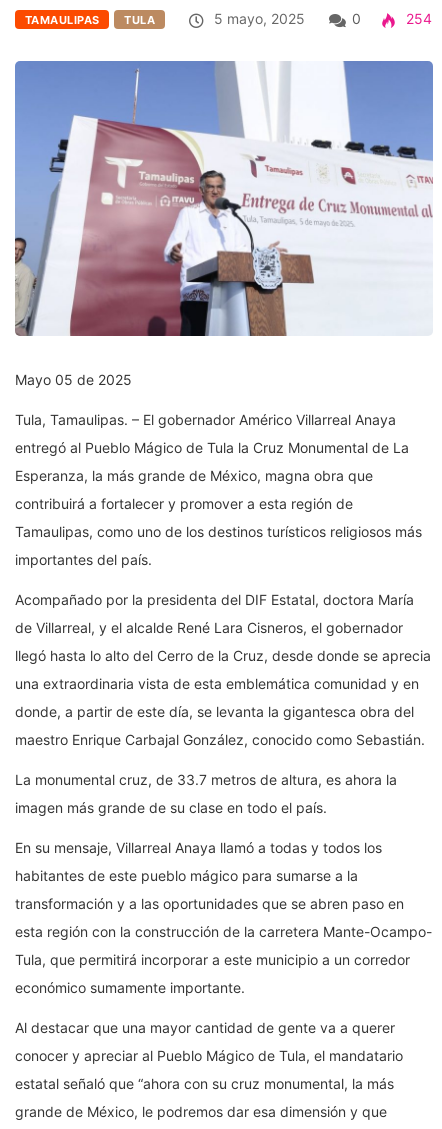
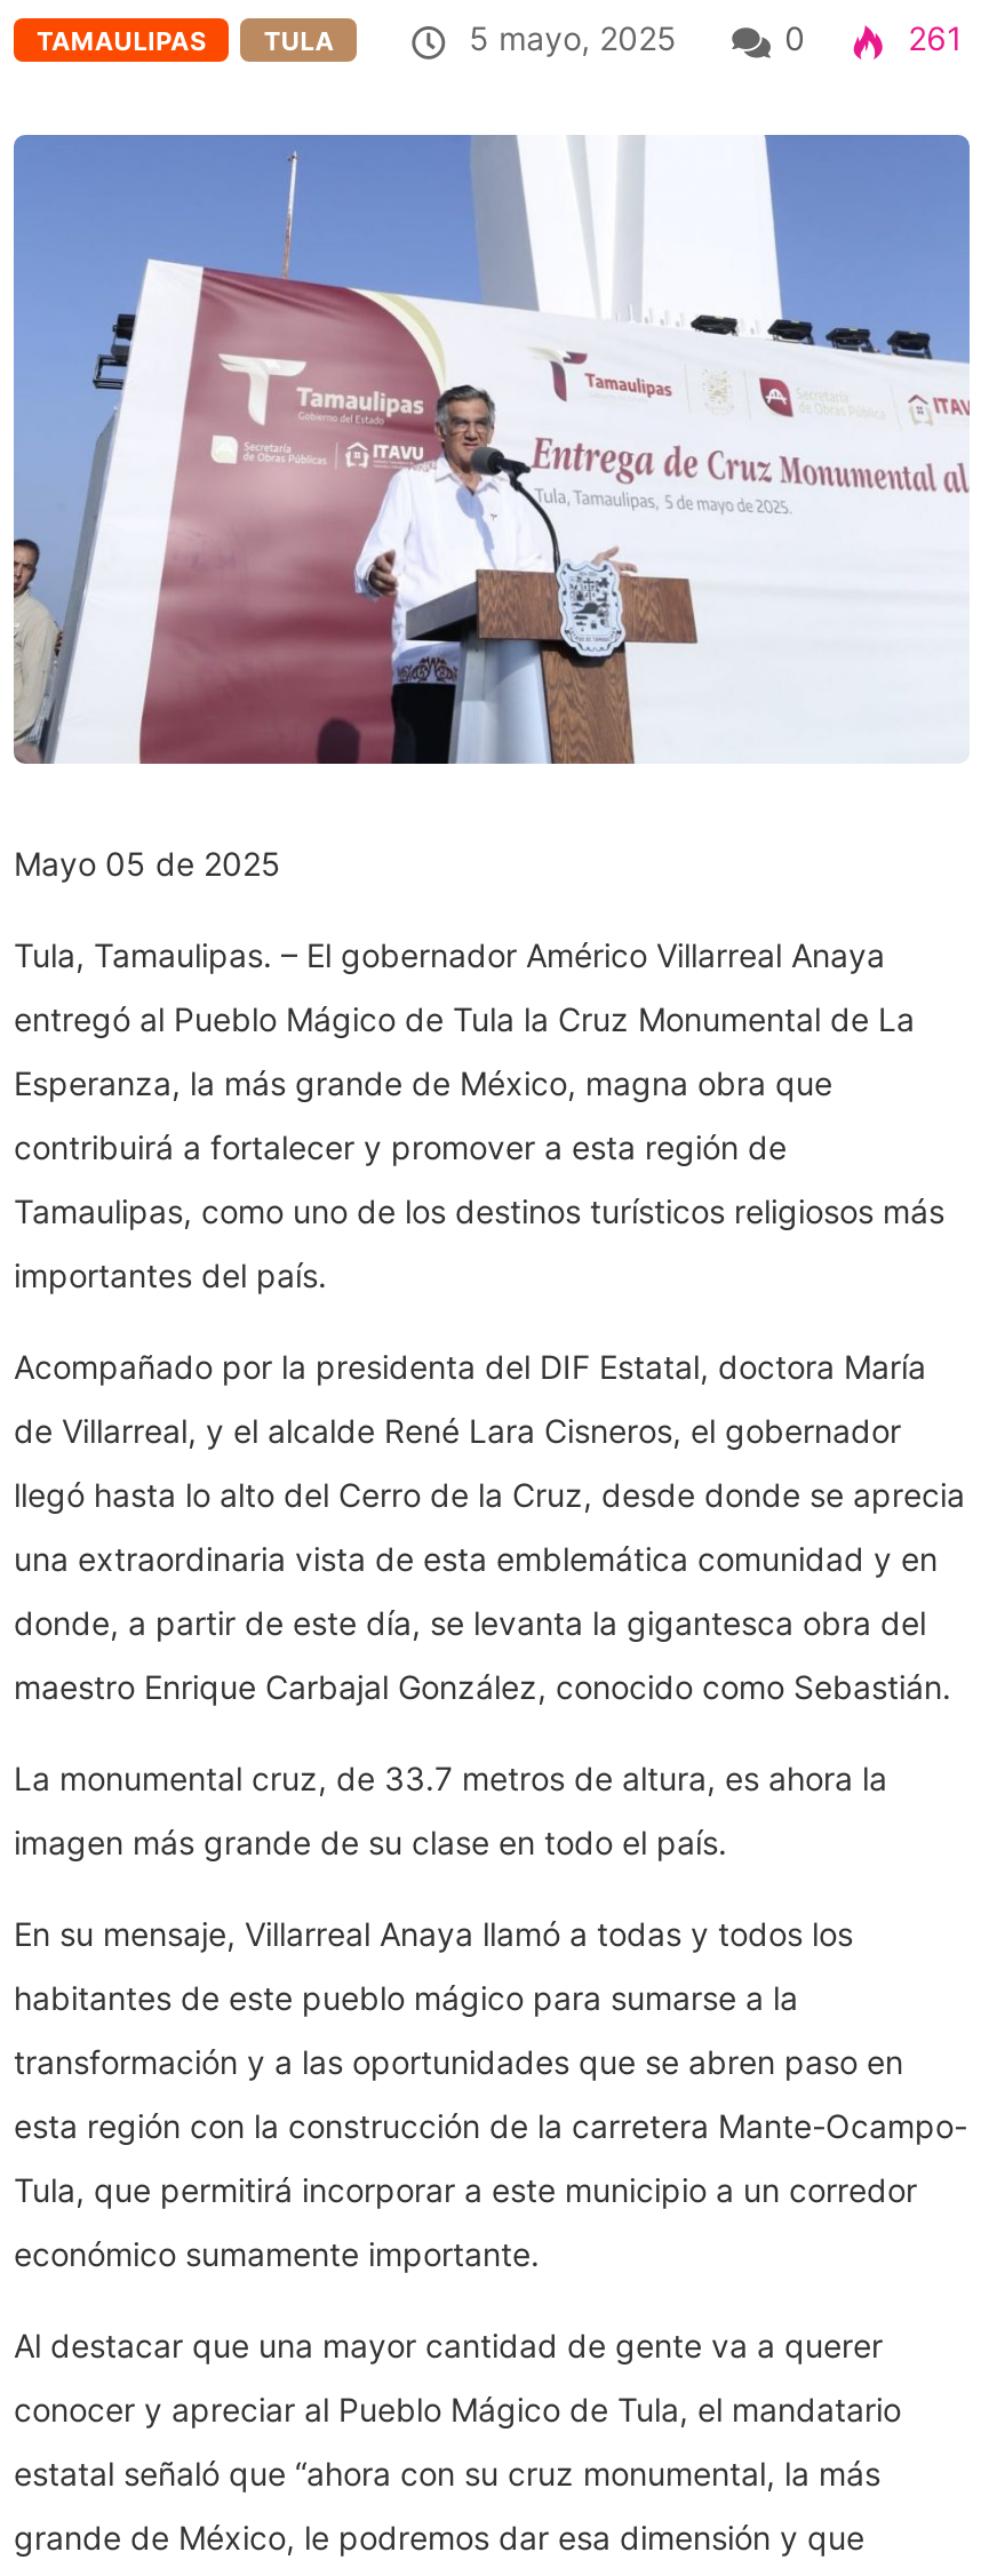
[402,10,432,27] 254 -> [899,19,963,57] 261

